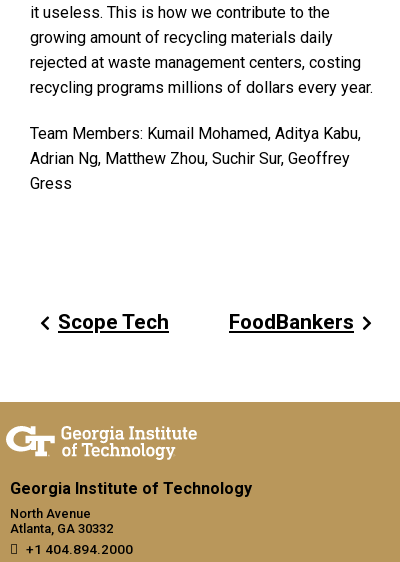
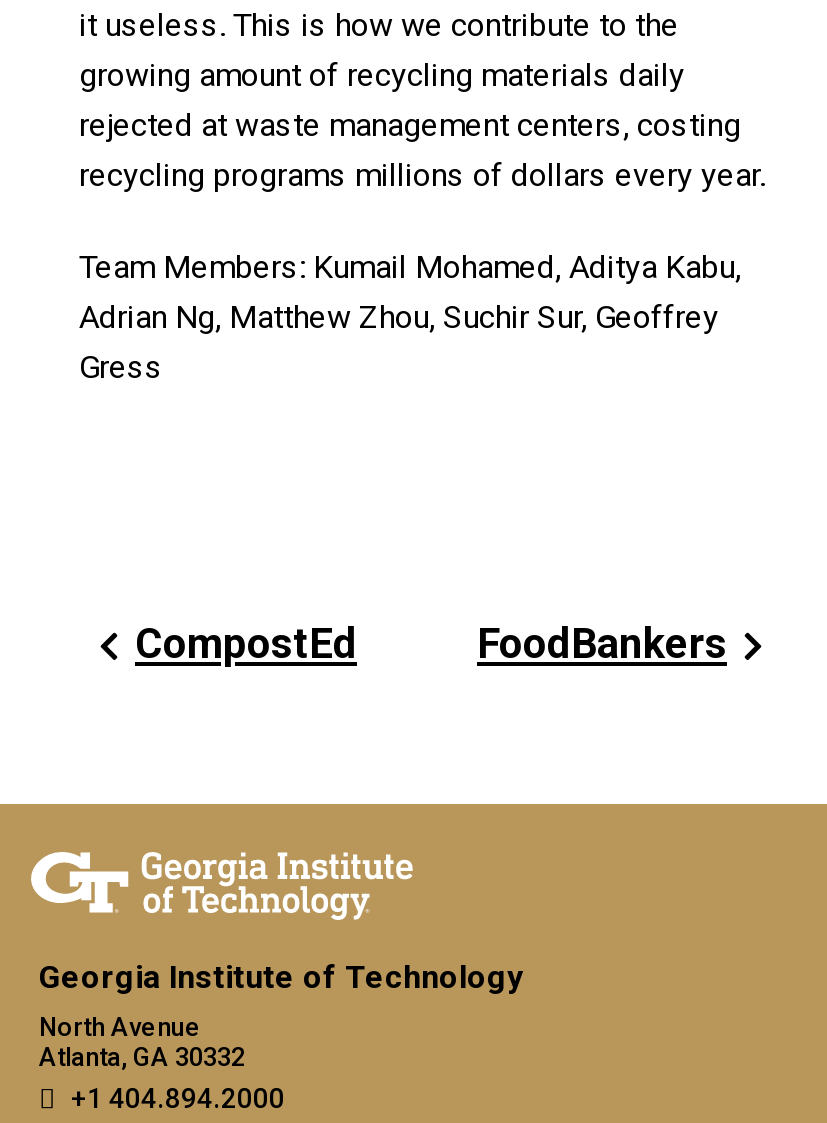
[58,310,169,334] Scope Tech -> [135,621,357,669] CompostEd

